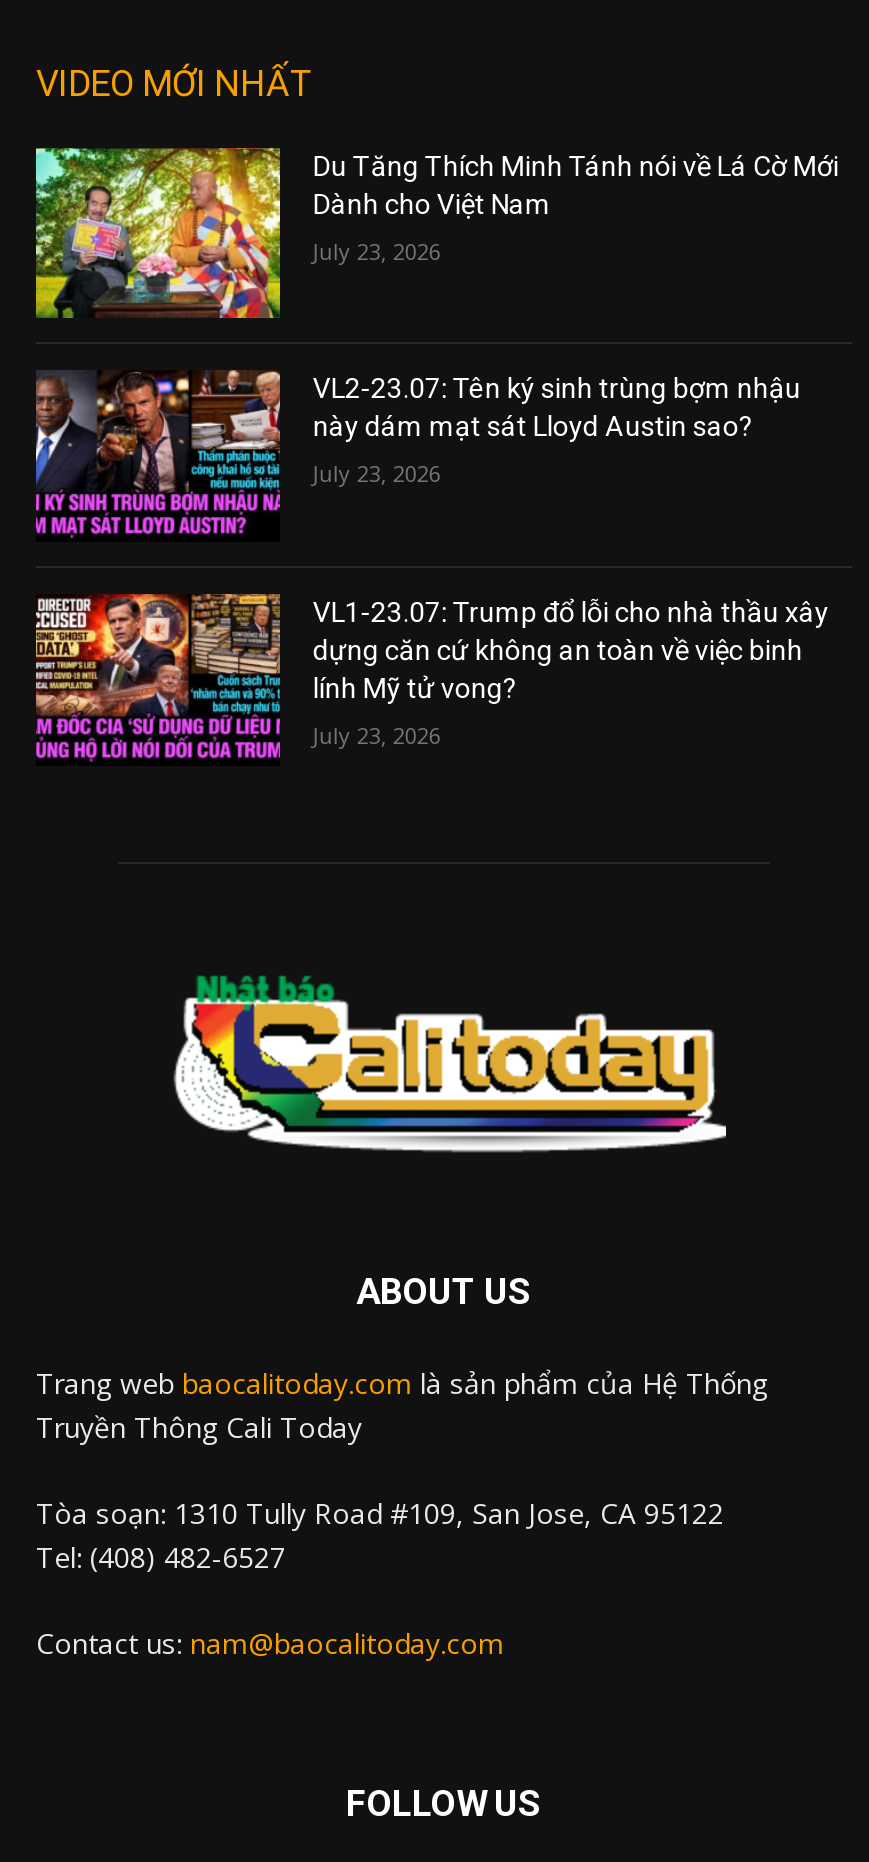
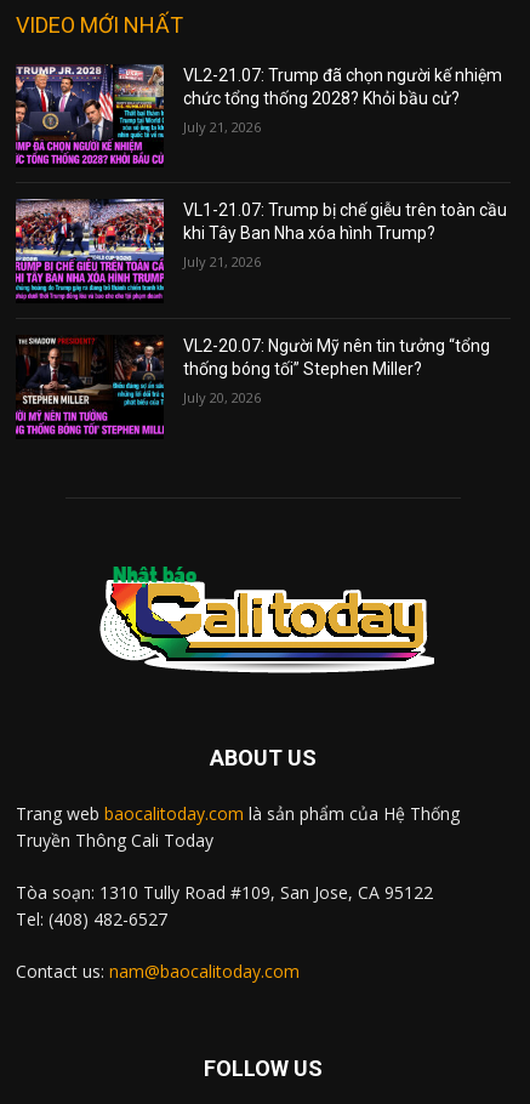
[34,146,839,320] [image] | Du Tăng Thích Minh Tánh nói về Lá Cờ Mới | Dành cho Việt Nam -> [15,64,503,167] [image] | VL2-21.07: Trump đã chọn người kế nhiệm | chức tổng thống 2028? Khỏi bầu cử?
[313,235,441,265] July 23, 2026 -> [184,117,261,136] July 21, 2026
[34,368,801,534] [image] | VL2-23.07: Tên ký sinh trùng bợm nhậu | này dám mạt sát Lloyd Austin sao? -> [15,198,507,300] [image] | VL1-21.07: Trump bị chế giễu trên toàn cầu | khi Tây Ban Nha xóa hình Trump?
[313,459,441,489] July 23, 2026 -> [184,253,261,271] July 21, 2026
[34,592,829,758] [image] | VL1-23.07: Trump đổ lỗi cho nhà thầu xây | dựng căn cứ không an toàn về việc binh | lính Mỹ tử vong? -> [16,335,490,433] [image] | VL2-20.07: Người Mỹ nên tin tưởng “tổng | thống bóng tối” Stephen Miller?
[313,720,441,750] July 23, 2026 -> [184,388,261,407] July 20, 2026

